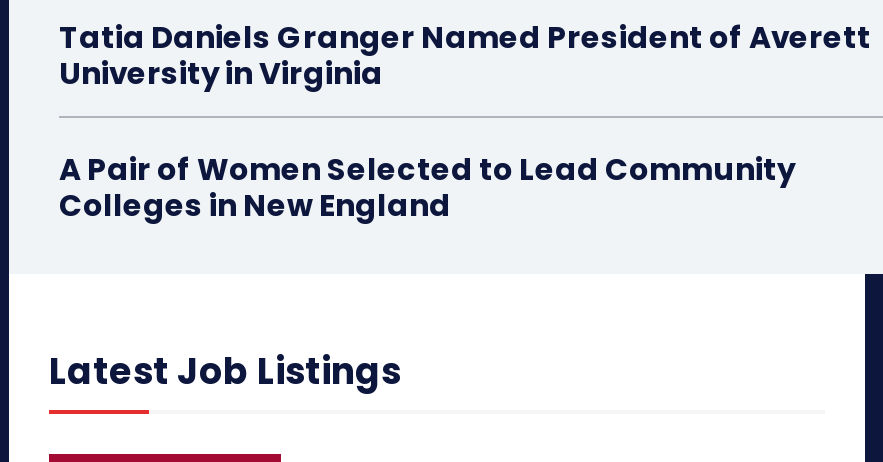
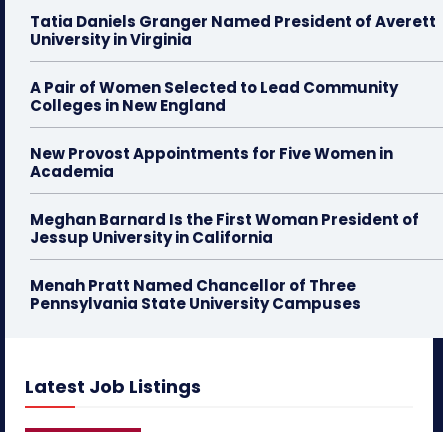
none -> [30,143,419,314] New Provost Appointments for Five Women in | Academia | Meghan Barnard Is the First Woman President of | Jessup University in California | Menah Pratt Named Chancellor of Three | Pennsylvania State University Campuses

